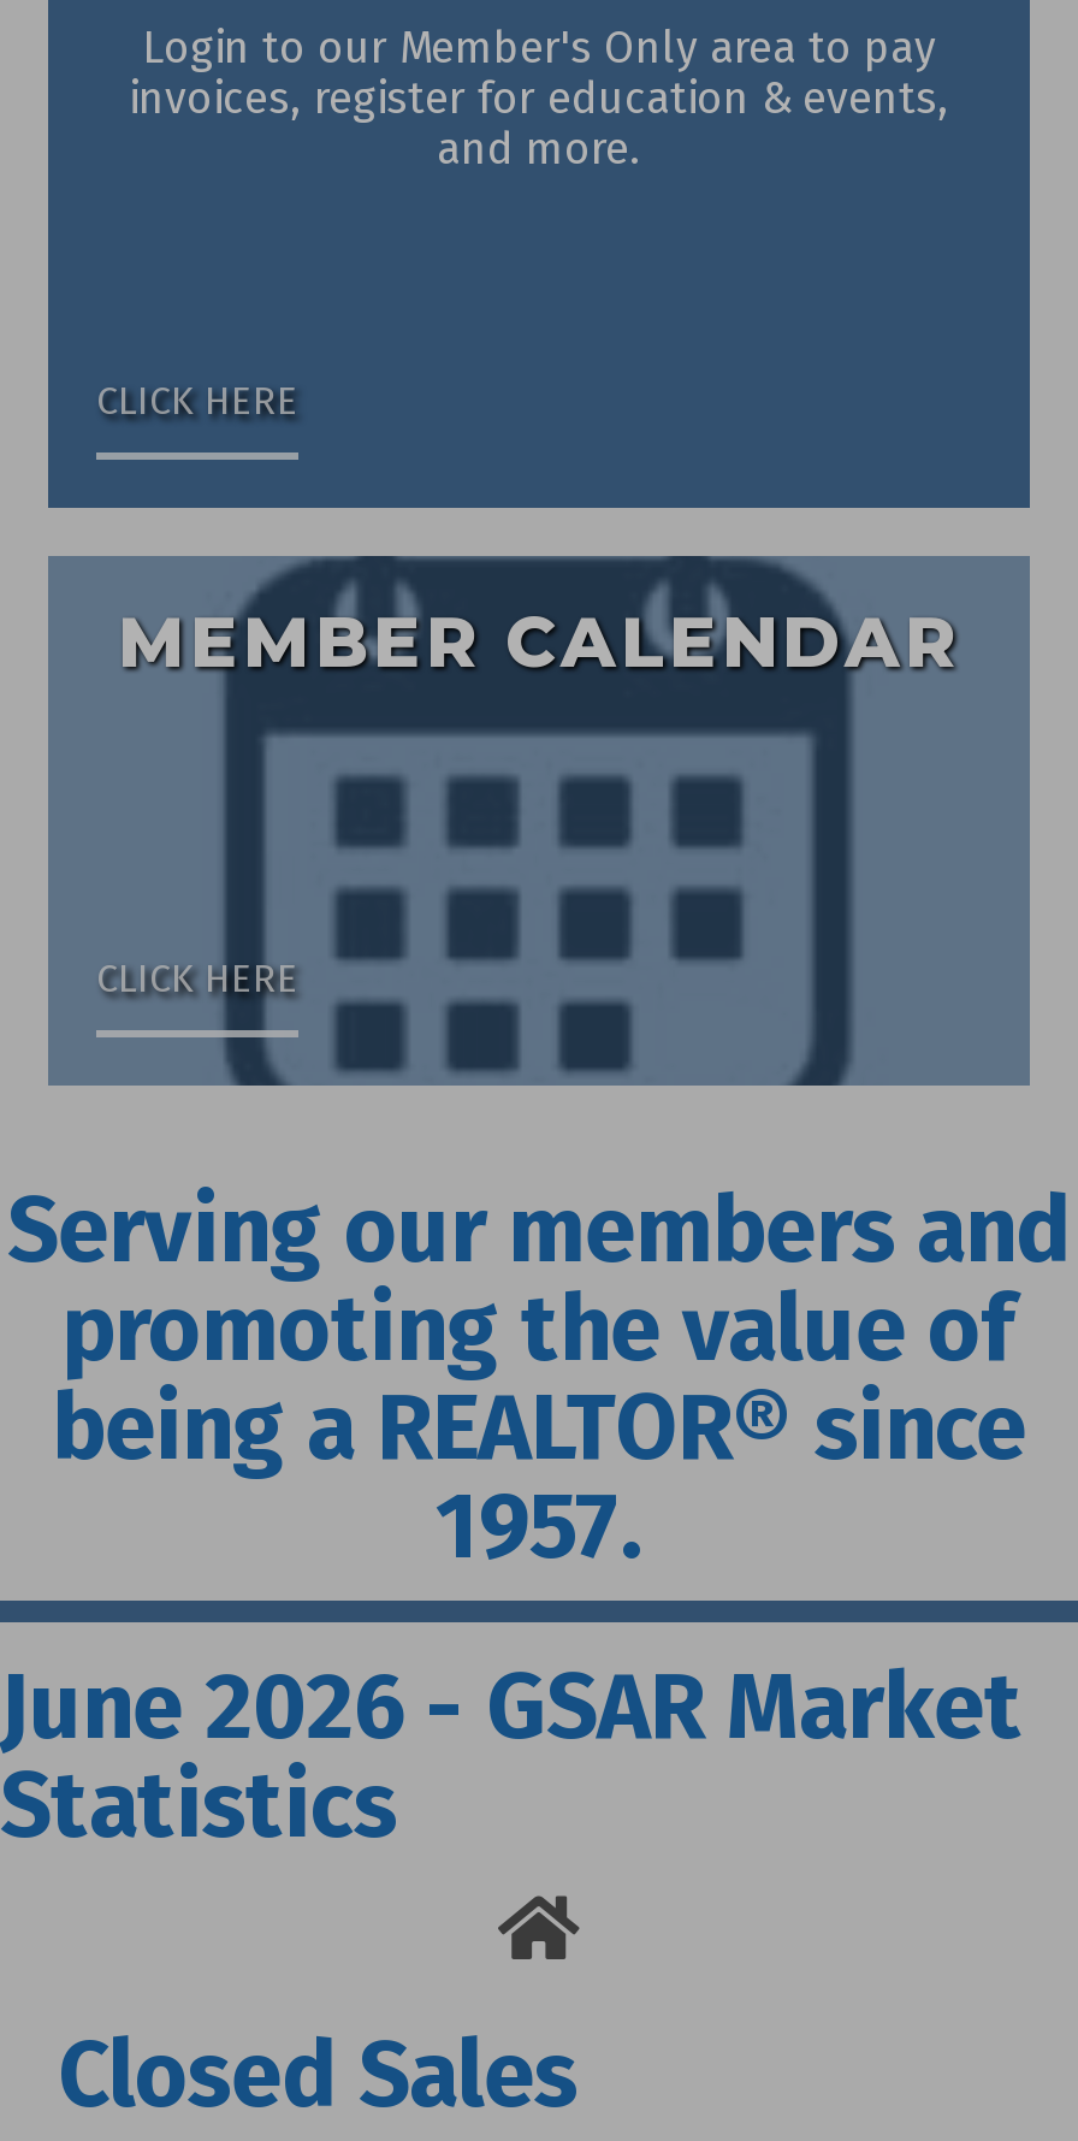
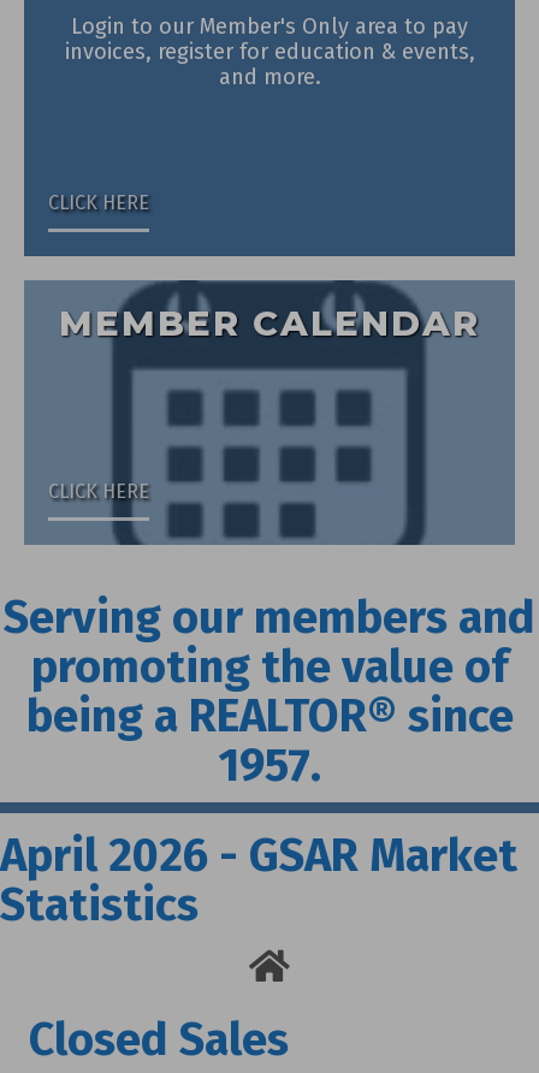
[0,1651,1023,1762] June 2026 - GSAR Market -> [0,828,517,883] April 2026 - GSAR Market

